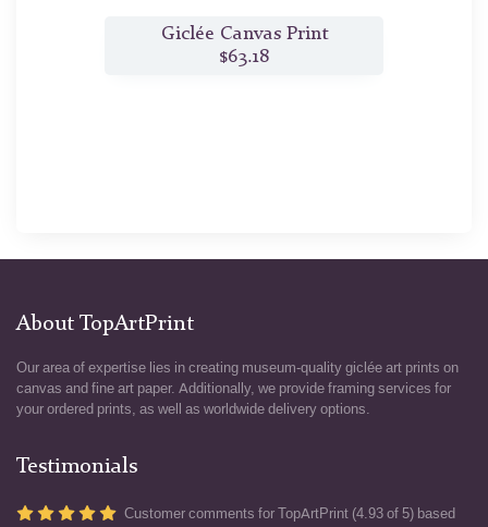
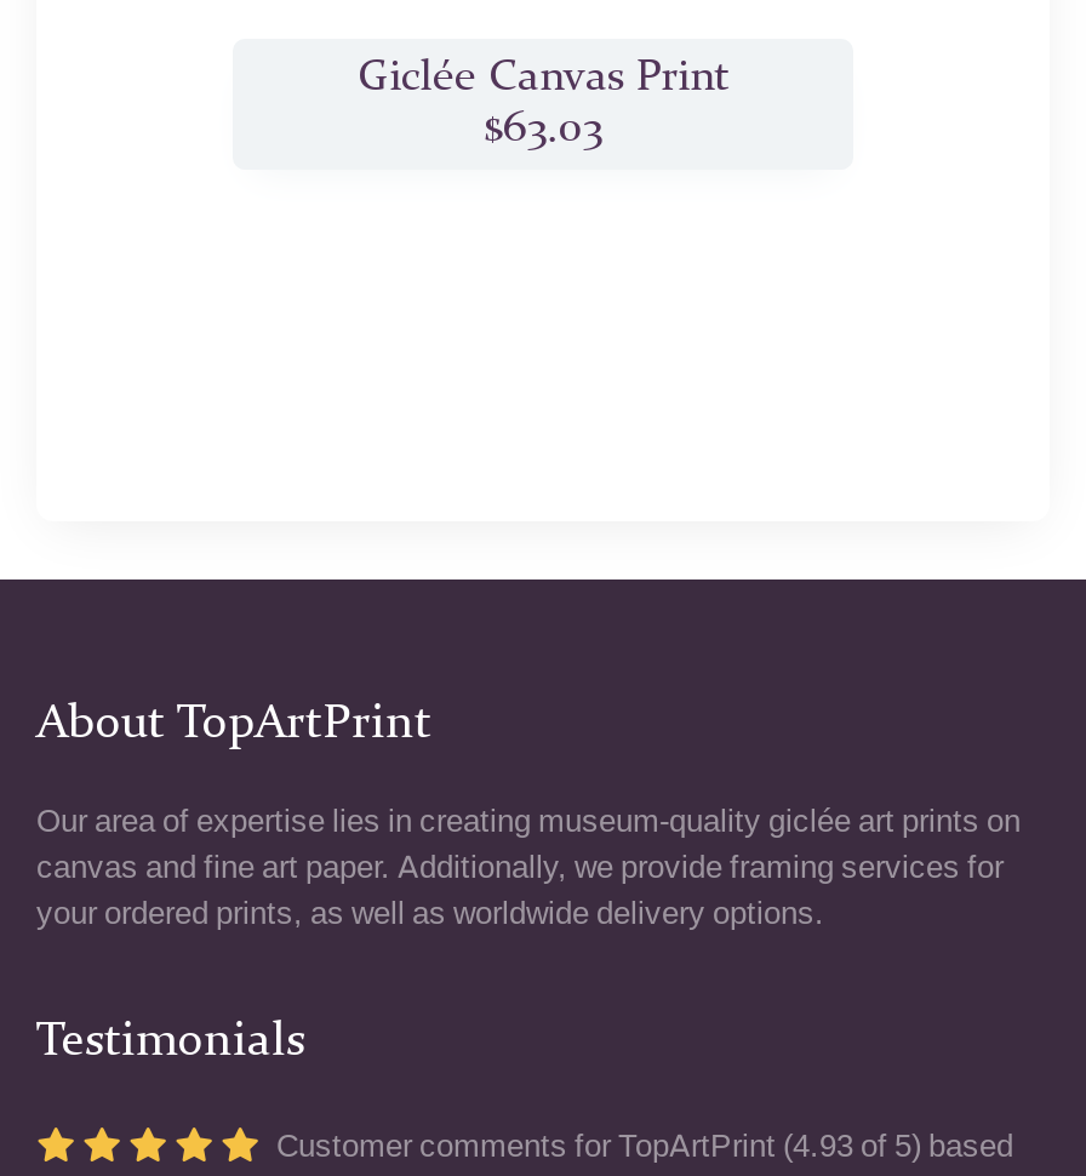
[218,47,270,67] $63.18 -> [484,107,602,151] $63.03

